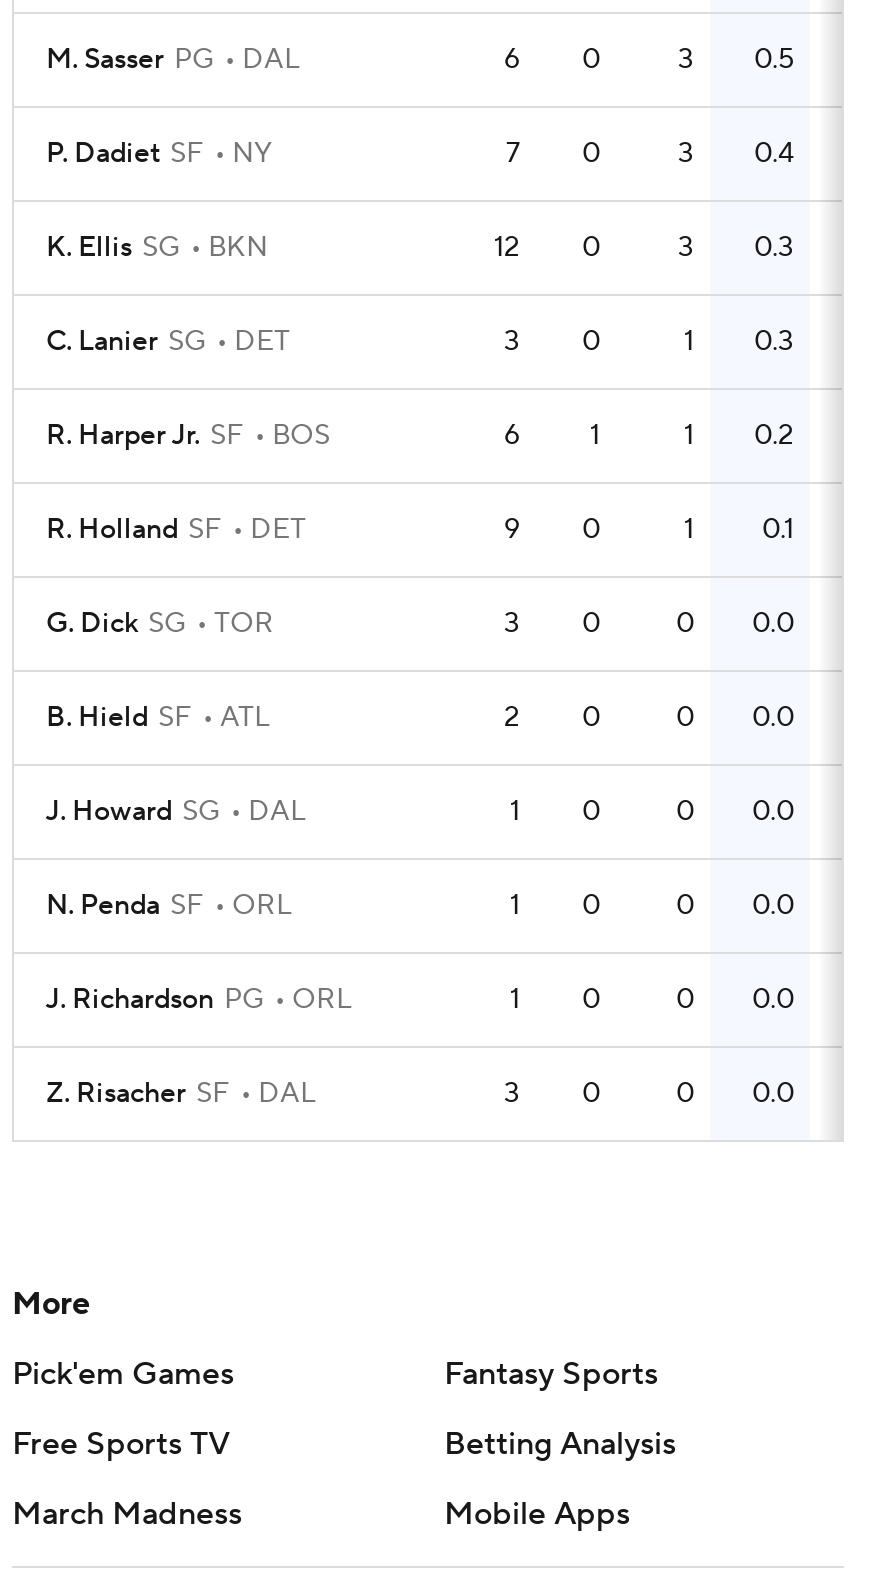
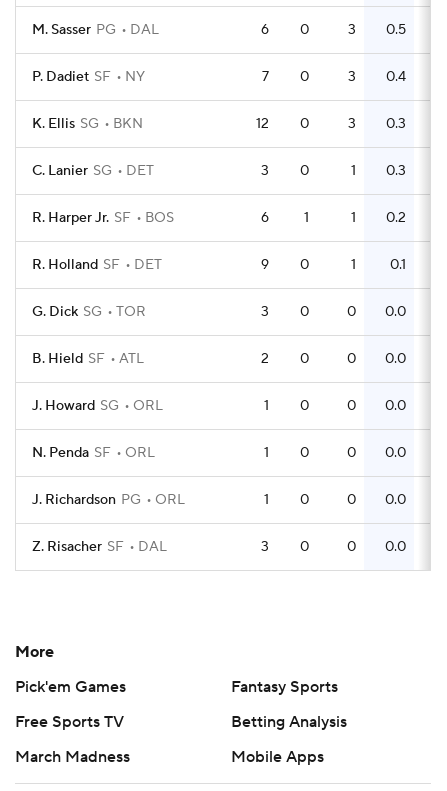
[46,794,306,830] J. Howard SG DAL -> [32,397,163,415] J. Howard SG ORL

